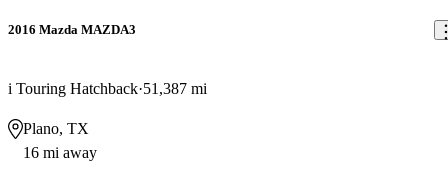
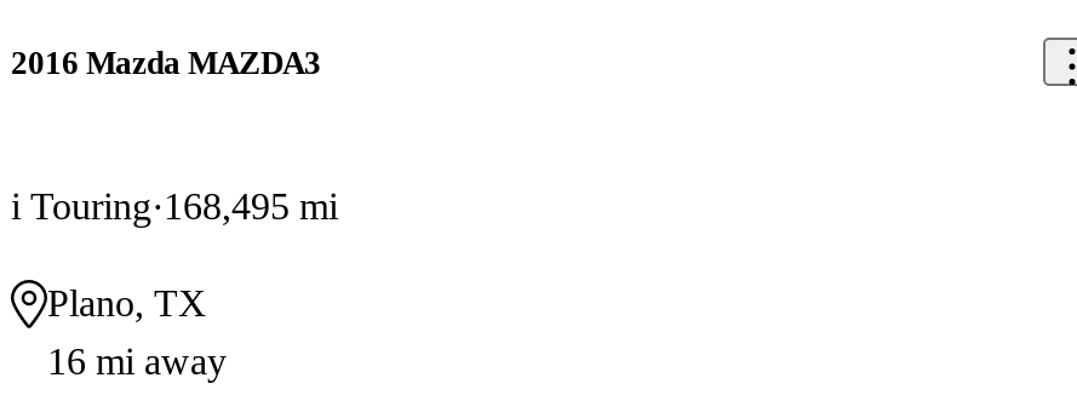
[8,80,207,97] i Touring Hatchback 51,387 mi -> [11,185,338,227] i Touring 168,495 mi

